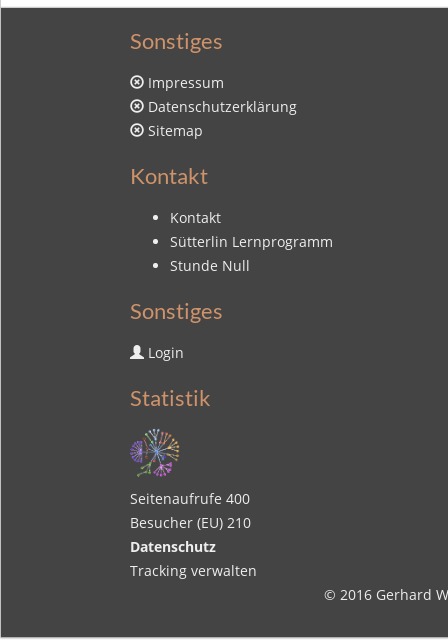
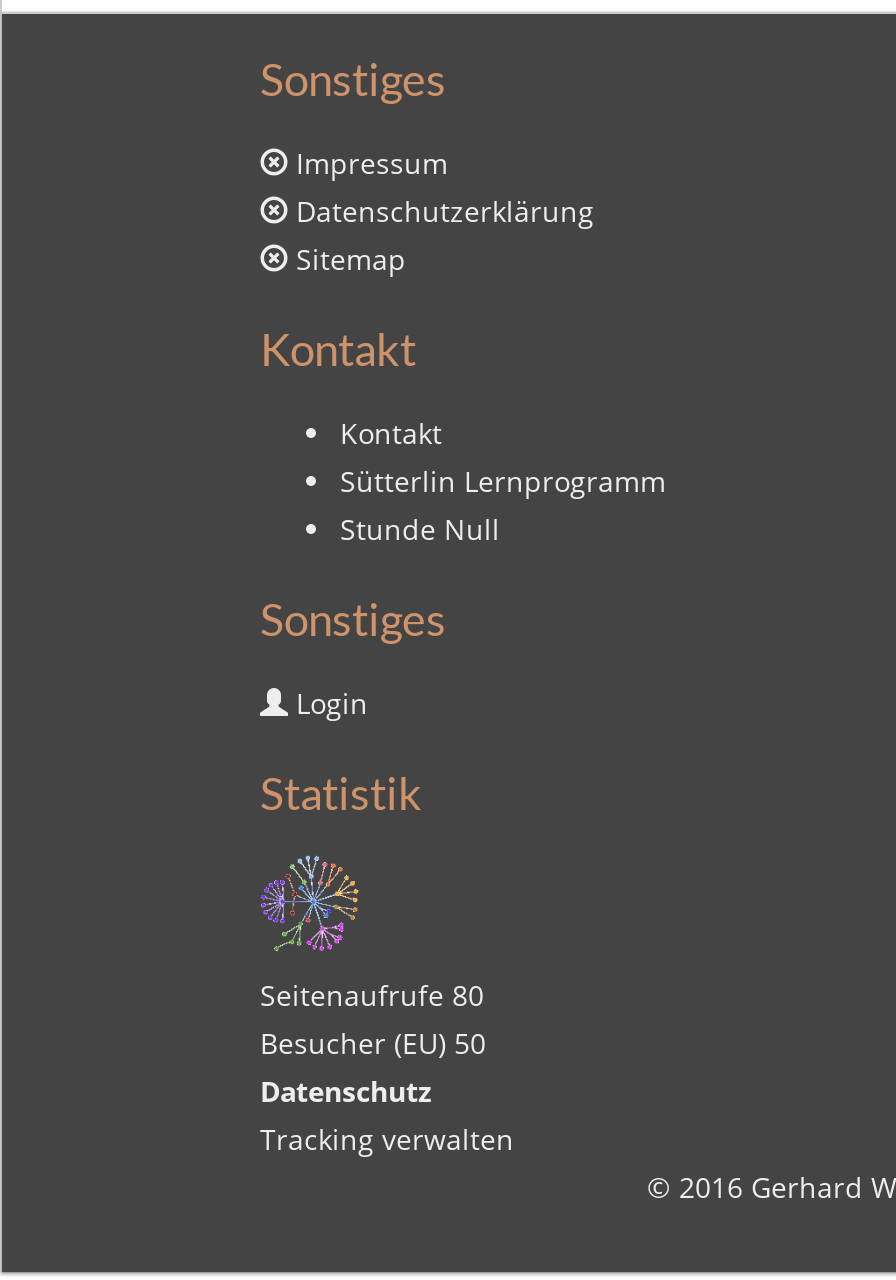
[130,489,250,508] Seitenaufrufe 400 -> [260,976,484,1014] Seitenaufrufe 80
[130,513,251,532] Besucher (EU) 210 -> [260,1024,486,1062] Besucher (EU) 50

